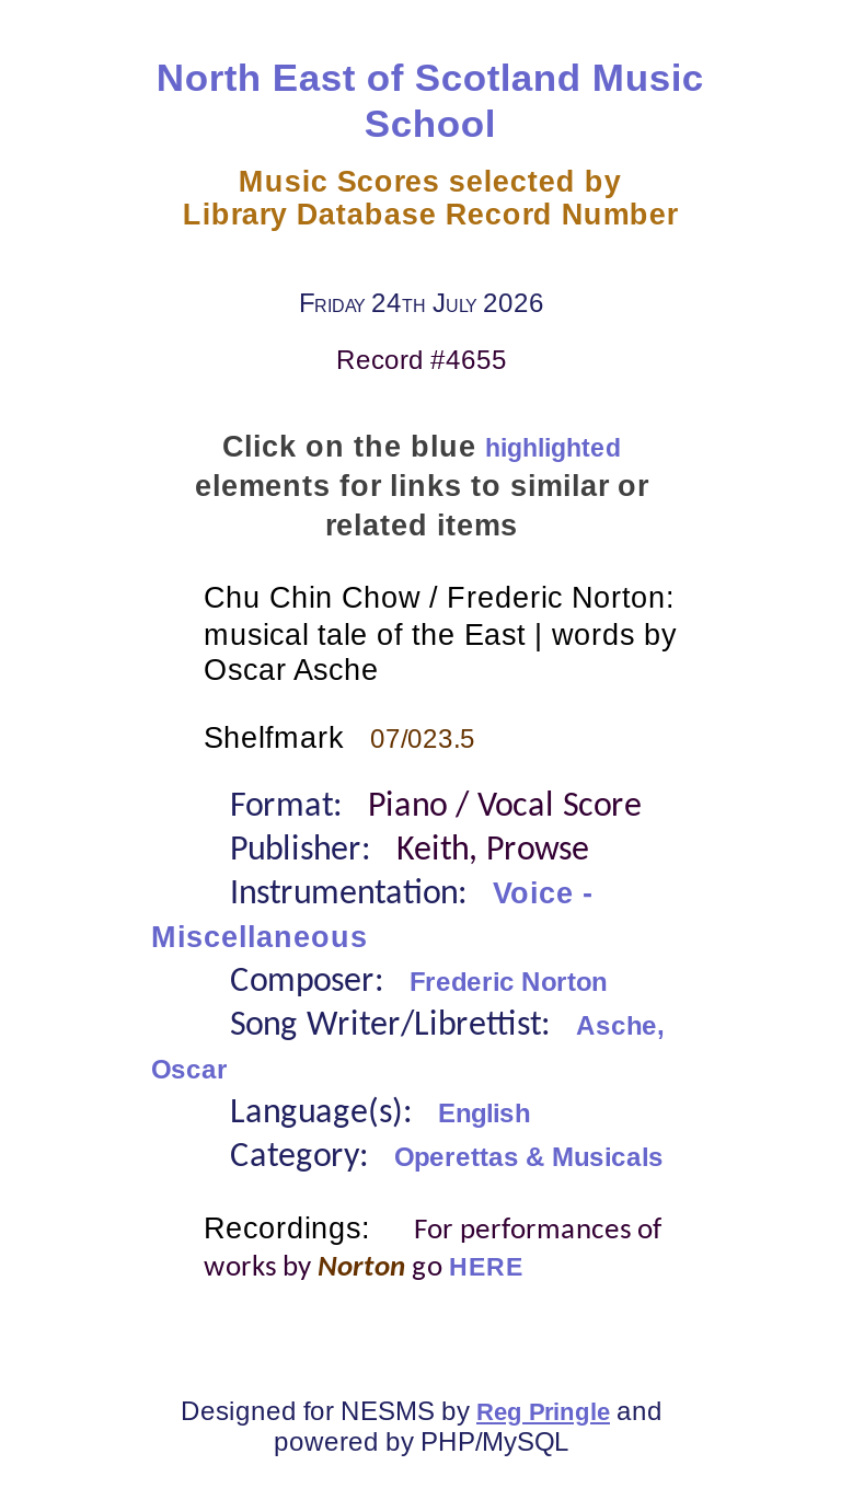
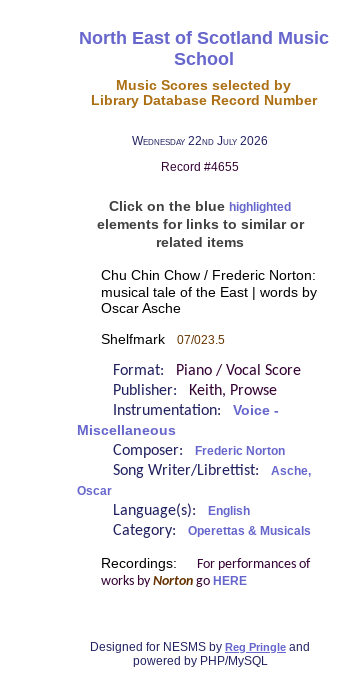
[299,288,544,319] Friday 24th July 2026 -> [132,134,268,148] Wednesday 22nd July 2026

